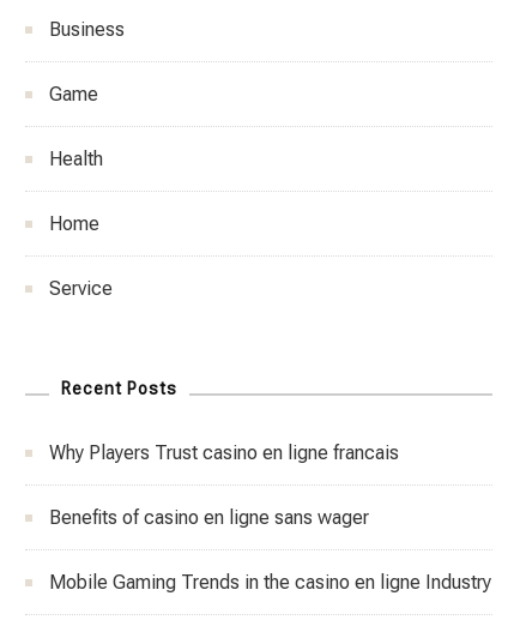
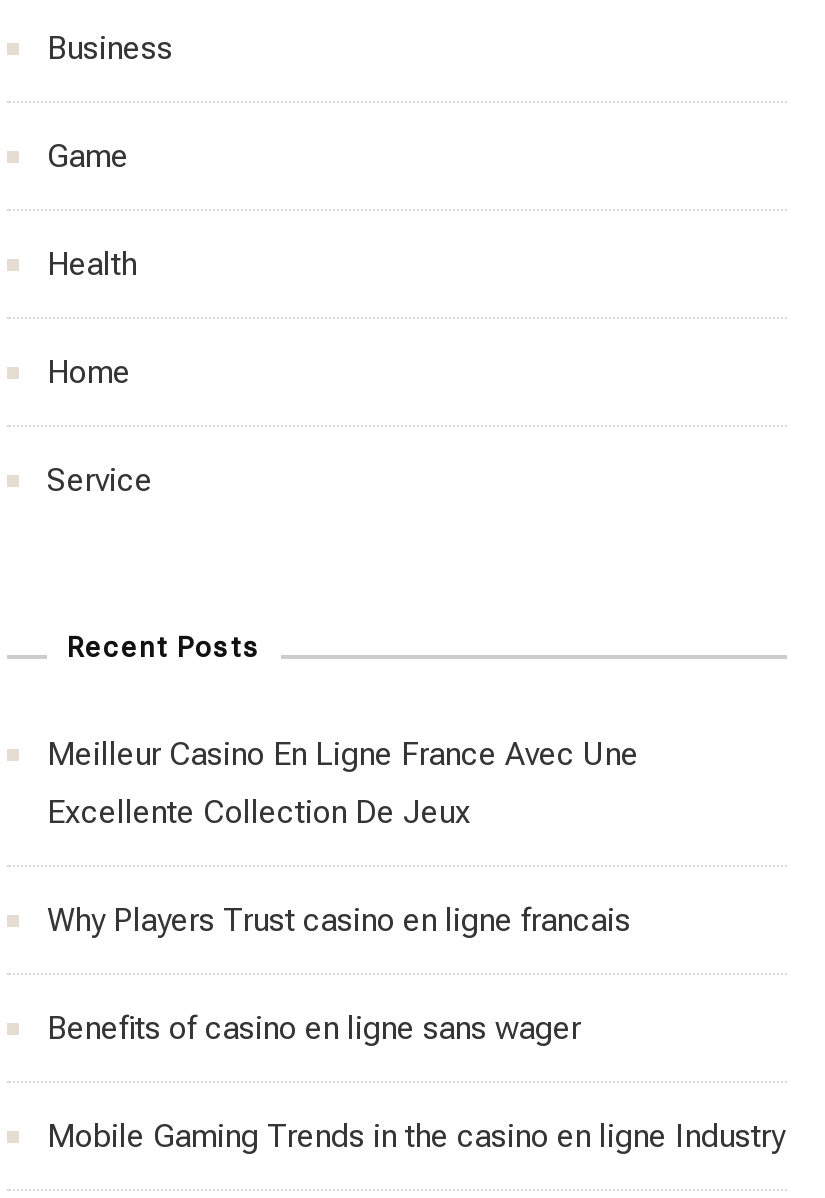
none -> [47,734,639,830] Meilleur Casino En Ligne France Avec Une | Excellente Collection De Jeux

